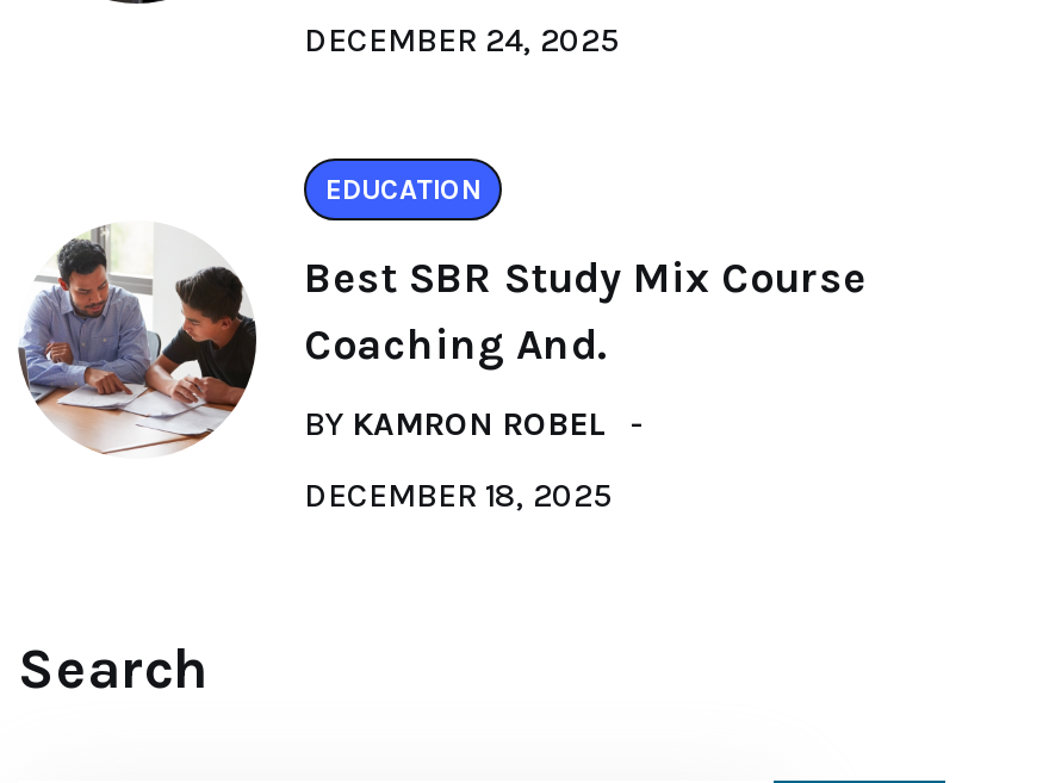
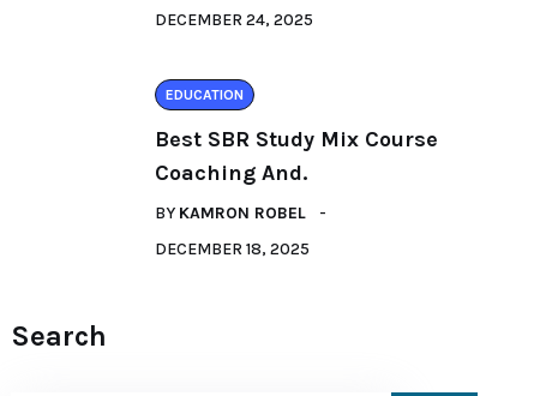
[15,224,259,455] [image] -> none

